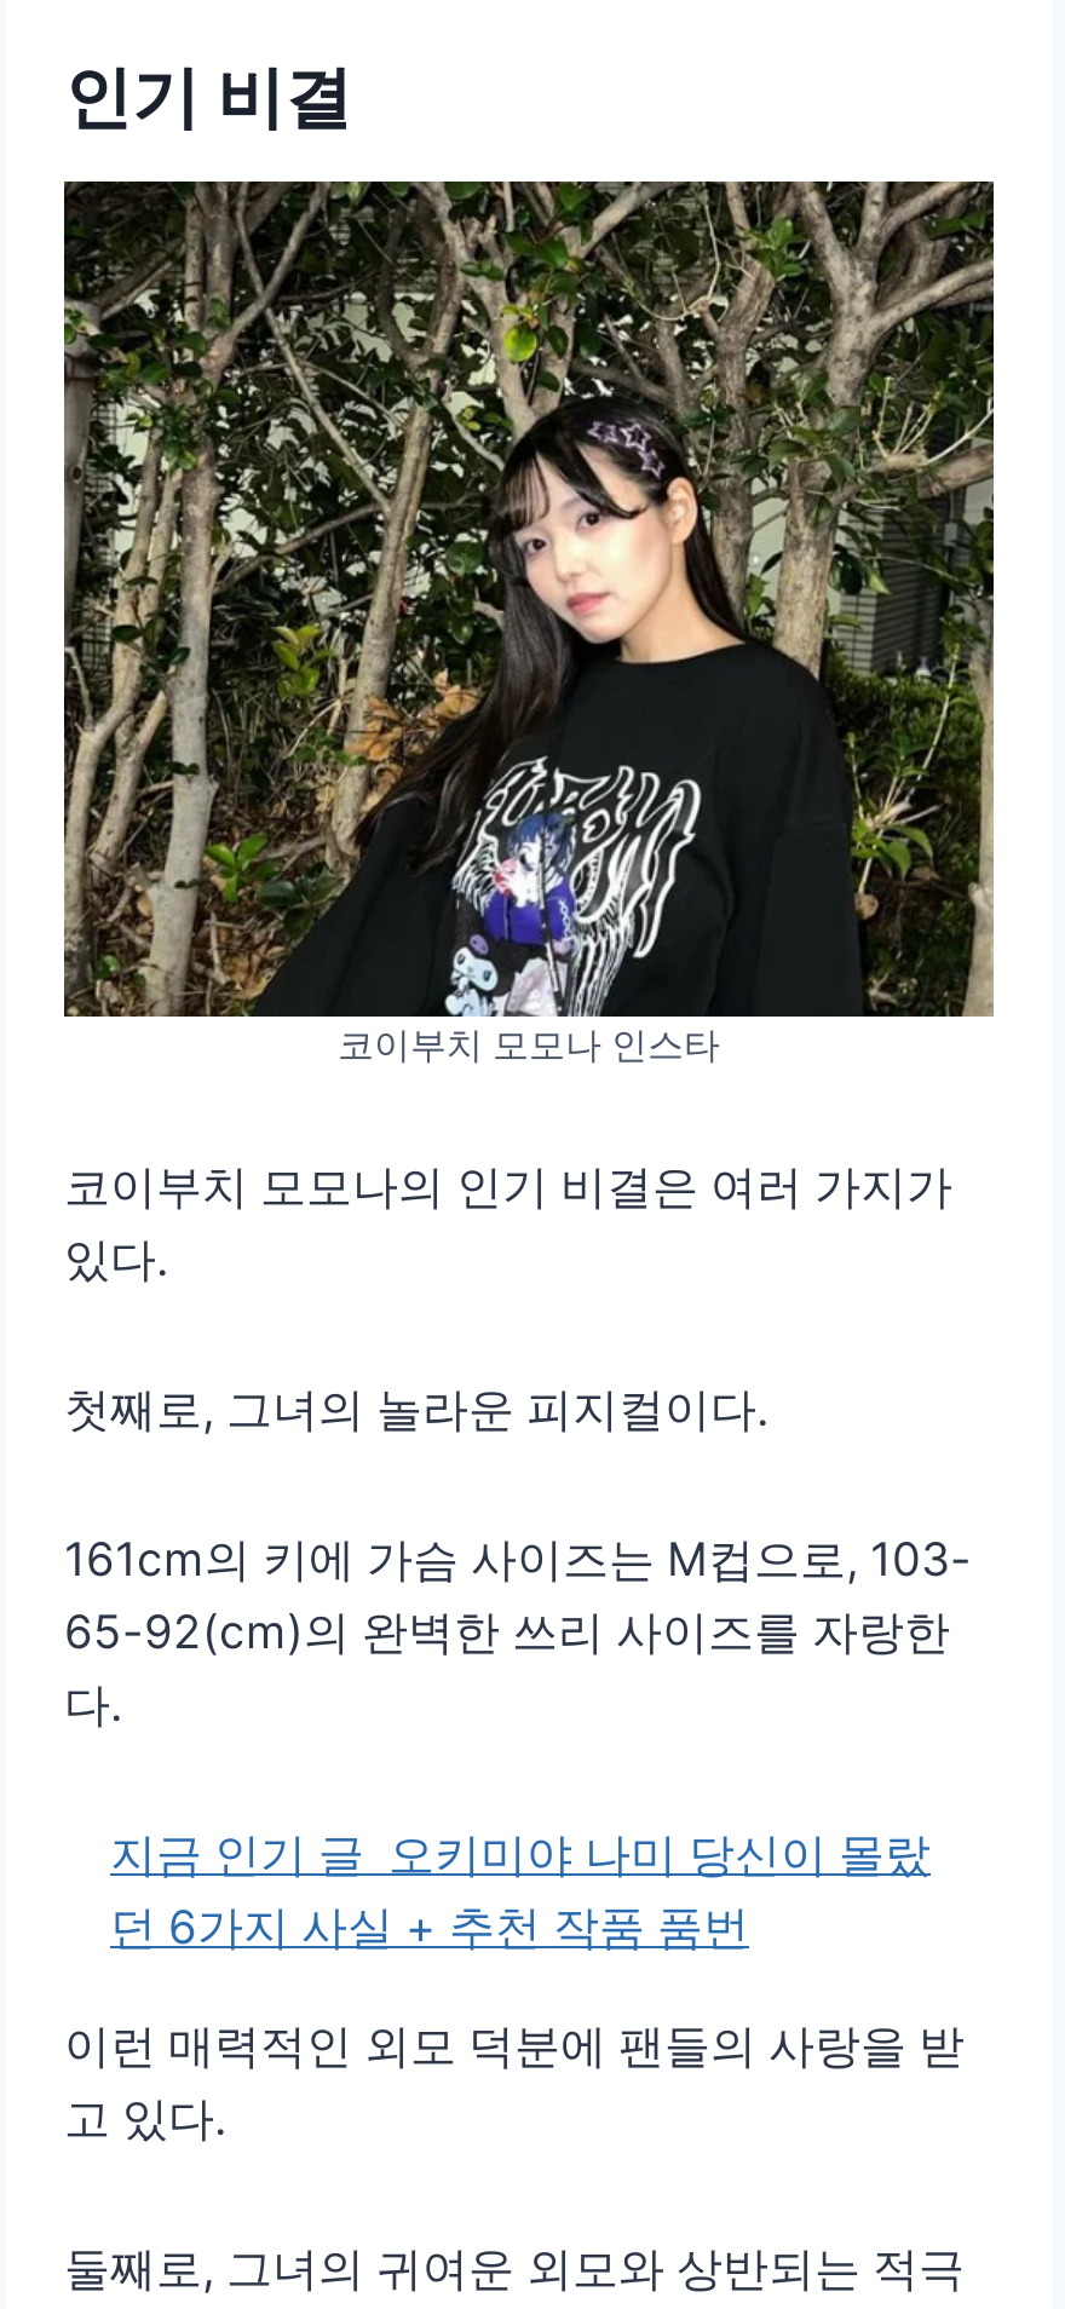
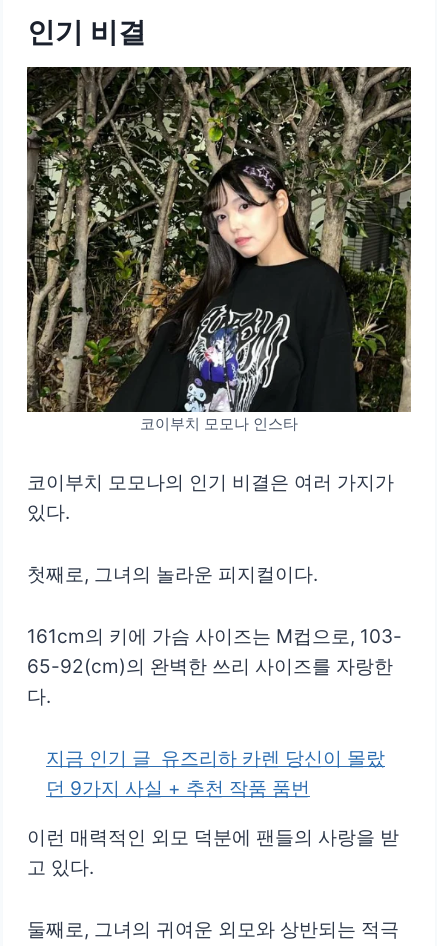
[110,1829,931,1884] 지금 인기 글 오키미야 나미 당신이 몰랐 -> [46,747,385,770] 지금 인기 글 유즈리하 카렌 당신이 몰랐
[110,1901,749,1957] 던 6가지 사실 + 추천 작품 품번 -> [46,777,310,800] 던 9가지 사실 + 추천 작품 품번

